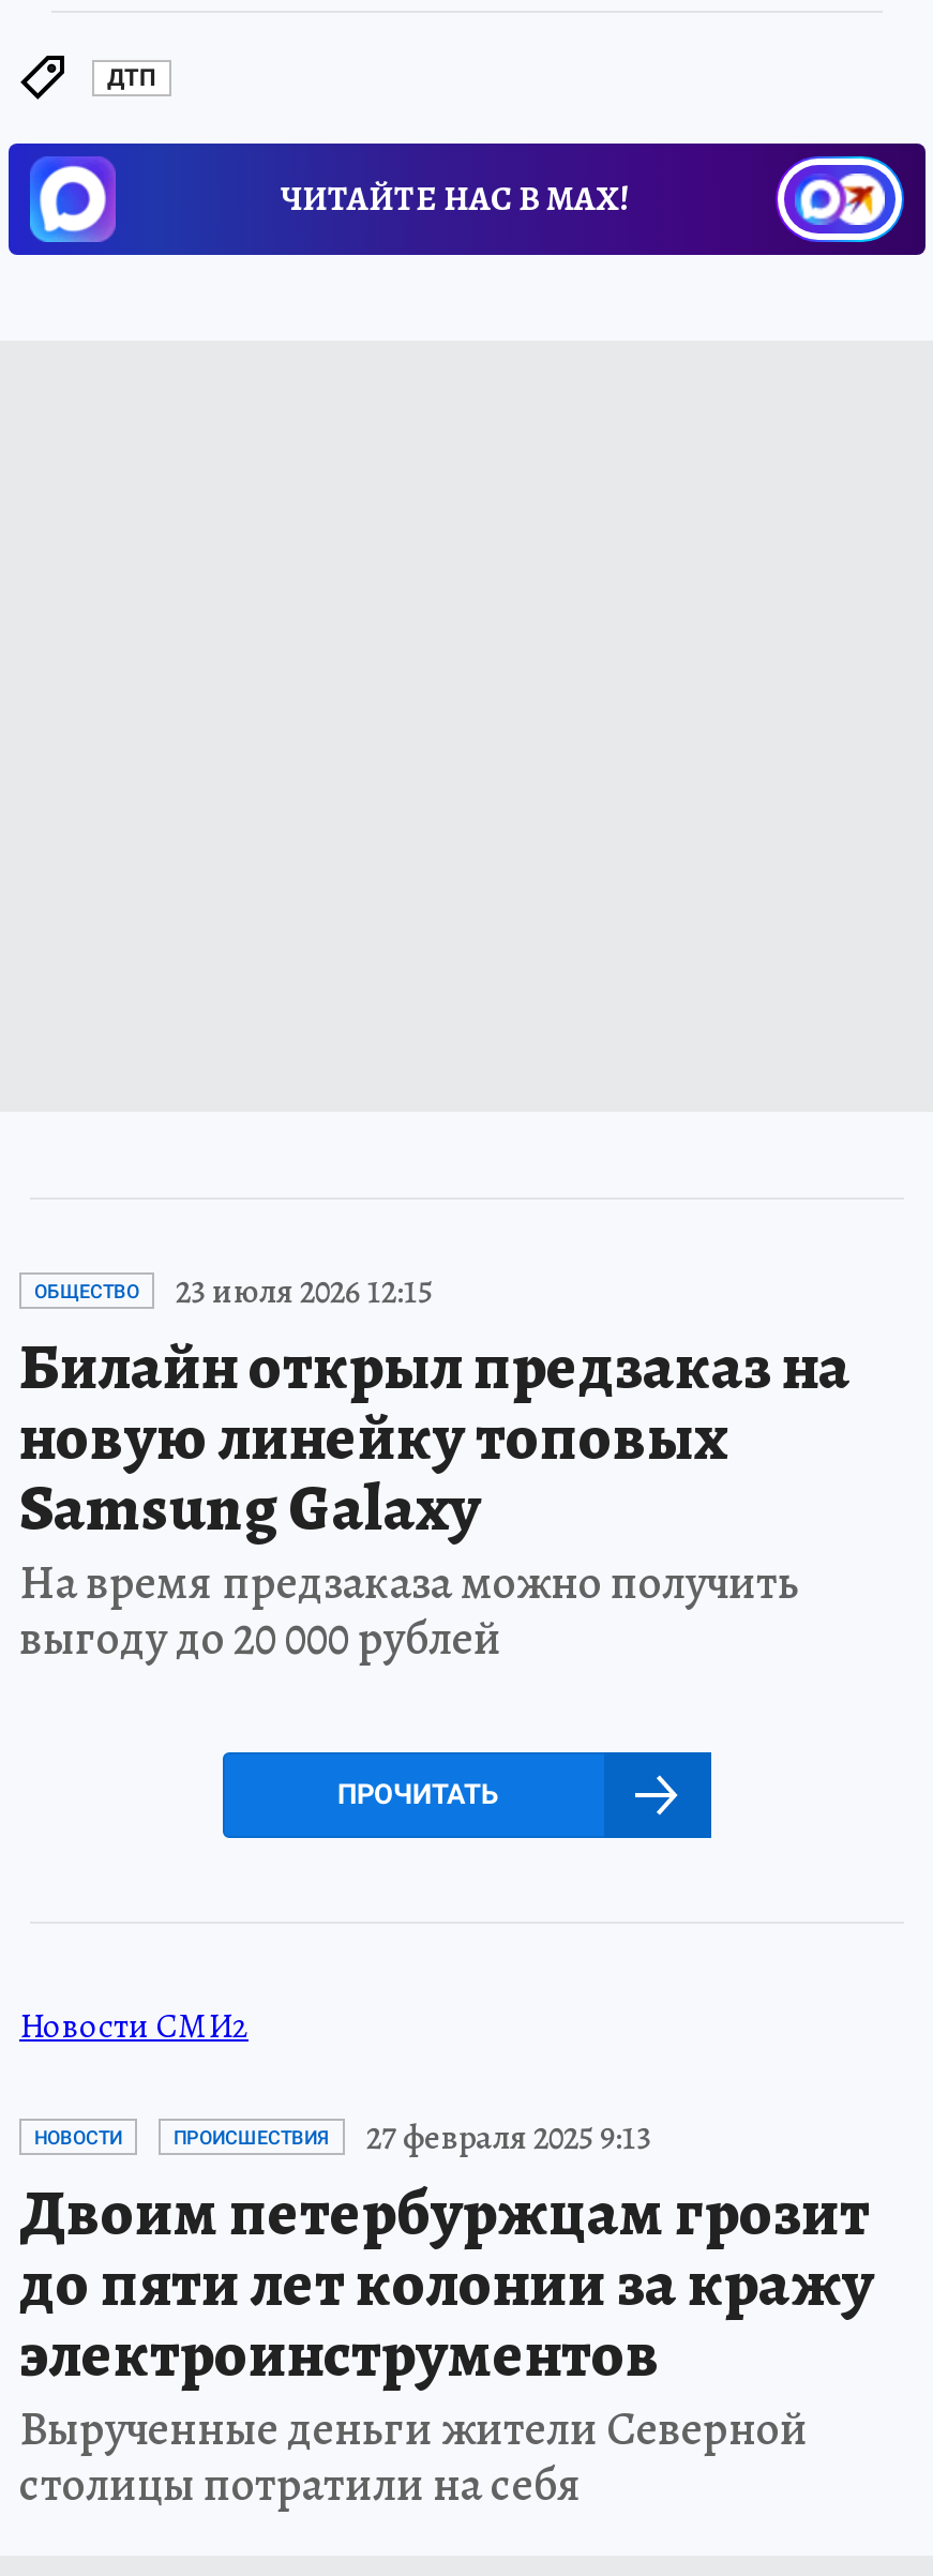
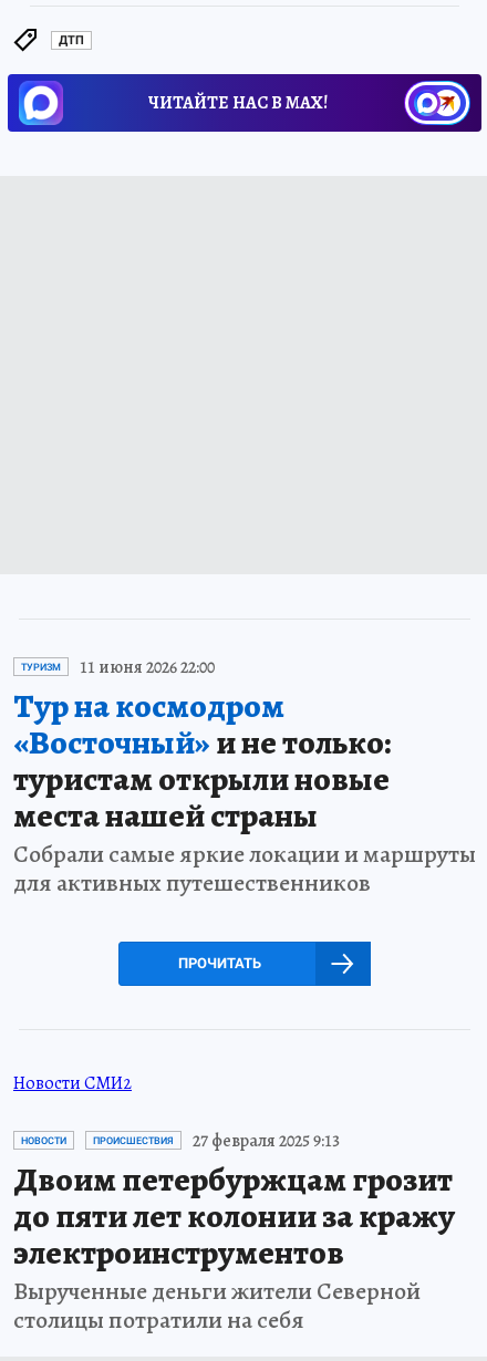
[19,1268,851,1670] ОБЩЕСТВО | 23 июля 2026 12:15 | Билайн открыл предзаказ на | новую линейку топовых | Samsung Galaxy | На время предзаказа можно получить | выгоду до 20 000 рублей -> [13,655,476,899] ТУРИЗМ | 11 июня 2026 22:00 | Тур на космодром | «Восточный»и не только: | туристам открыли новые | места нашей страны | Собрали самые яркие локации и маршруты | для активных путешественников

